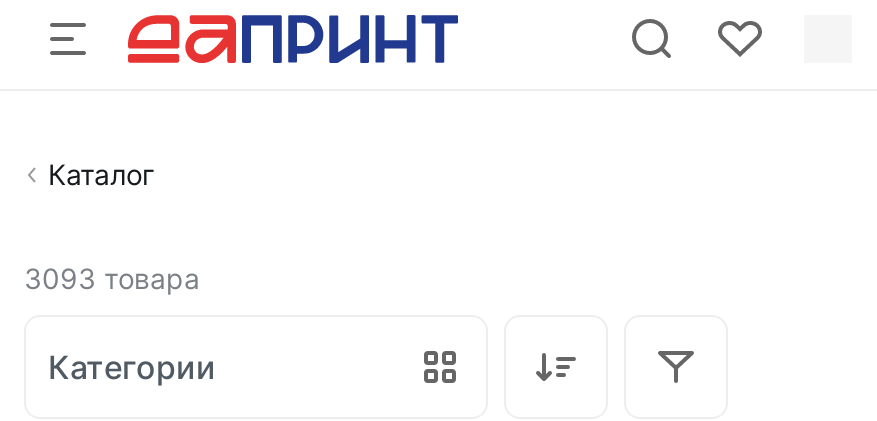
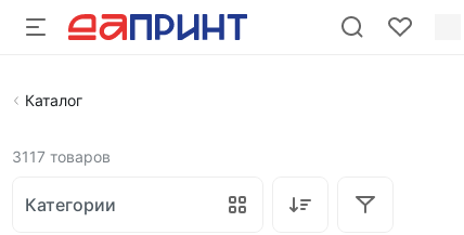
[24,261,200,295] 3093 товара -> [12,147,111,166] 3117 товаров

